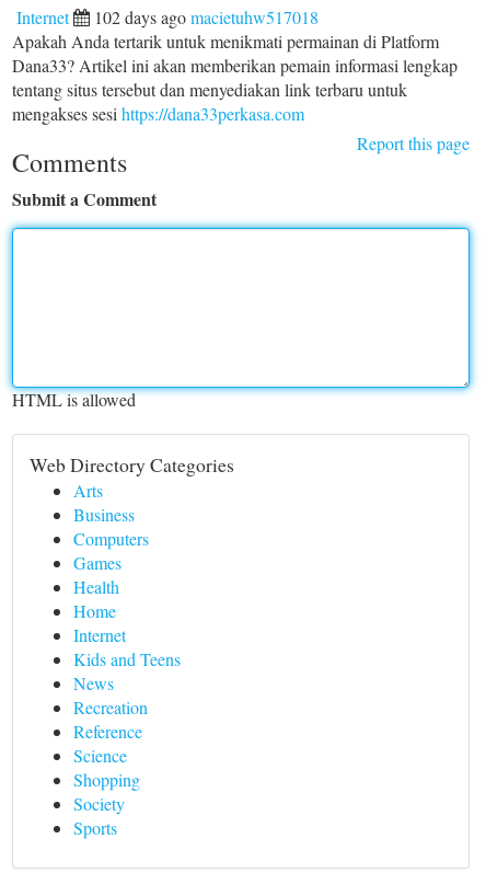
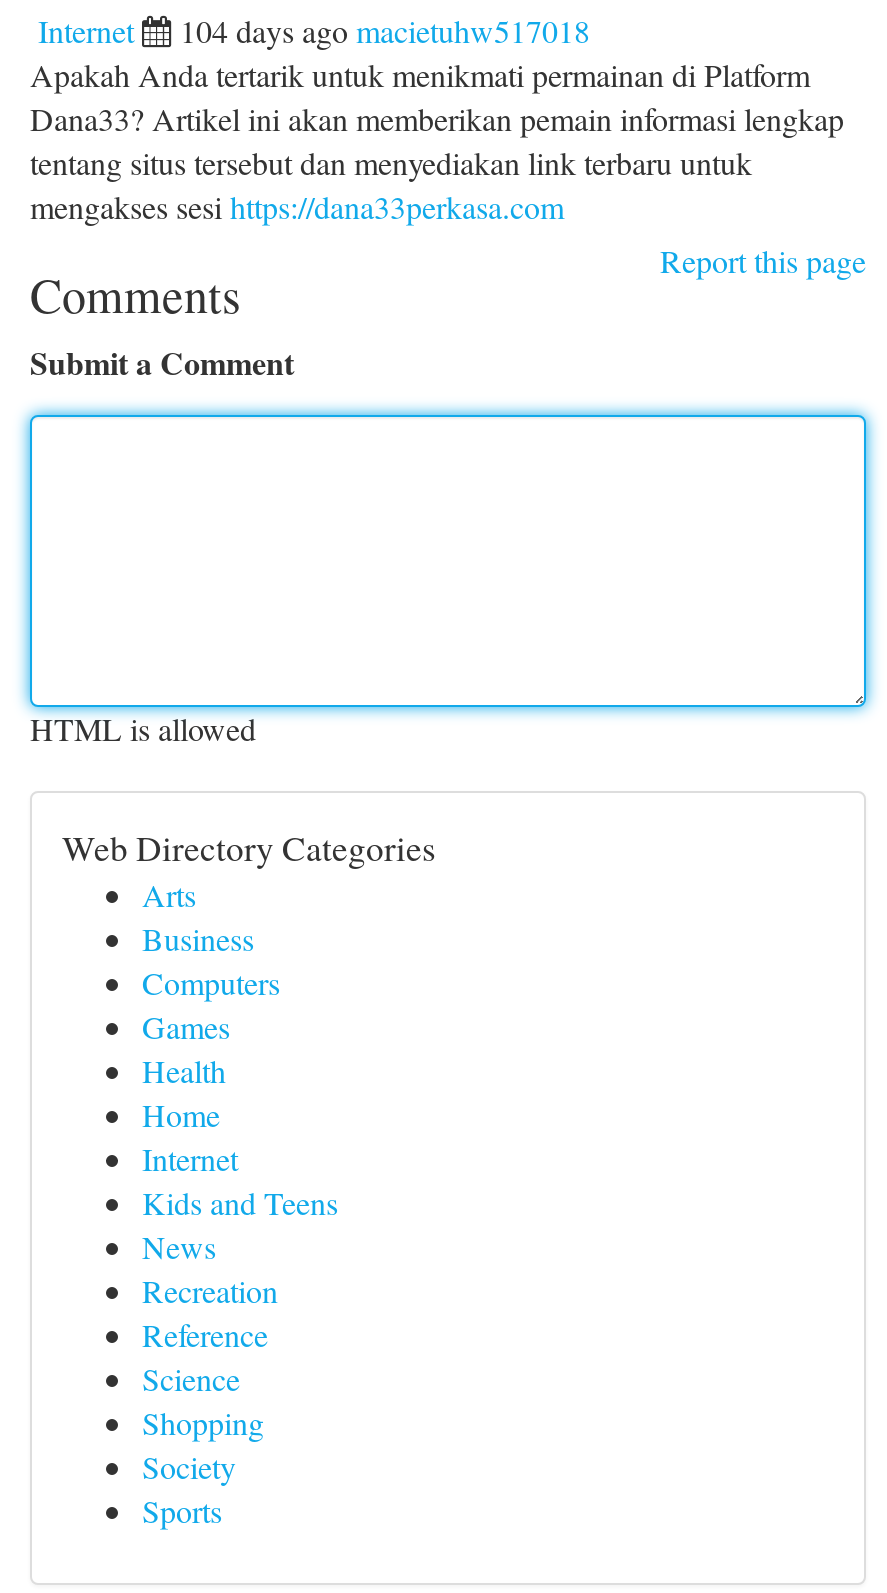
[94,5,319,28] 102 days ago macietuhw517018 -> [180,9,590,51] 104 days ago macietuhw517018

